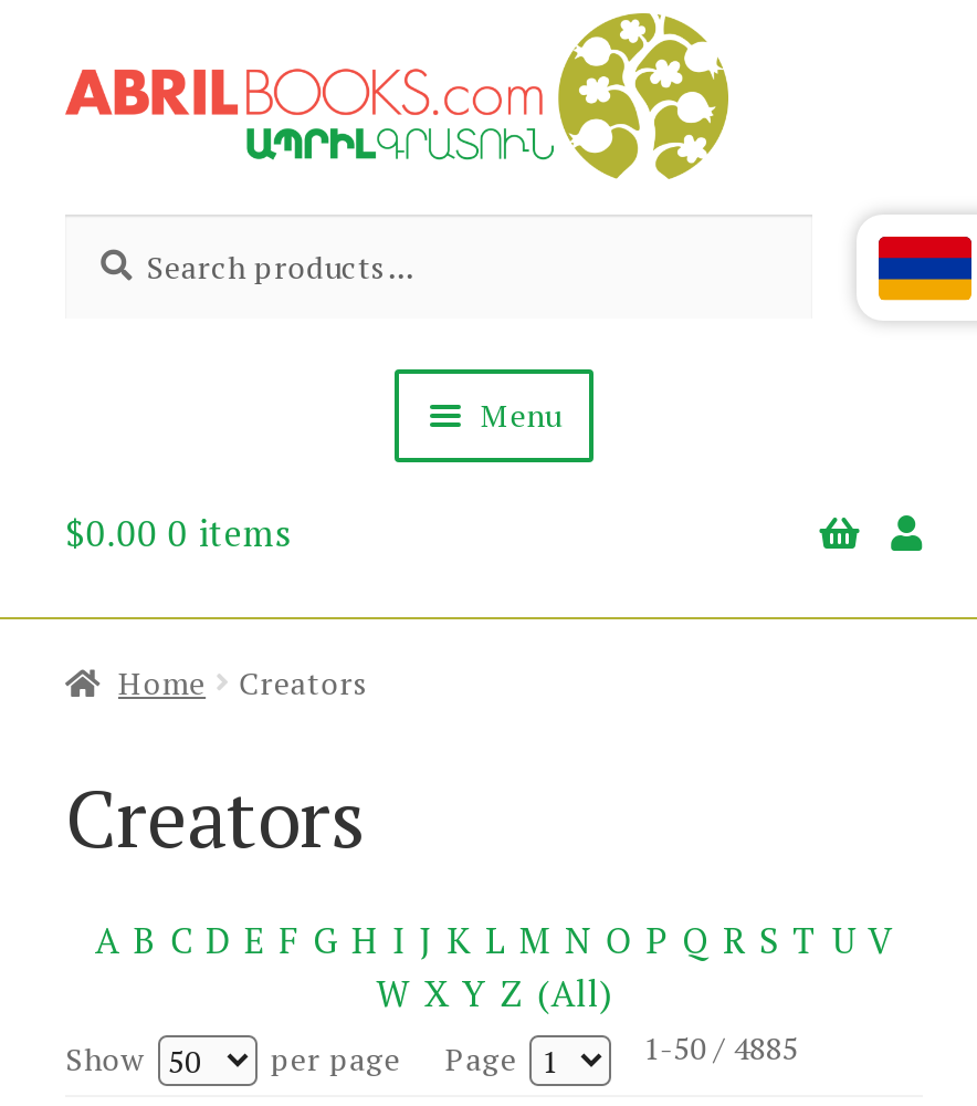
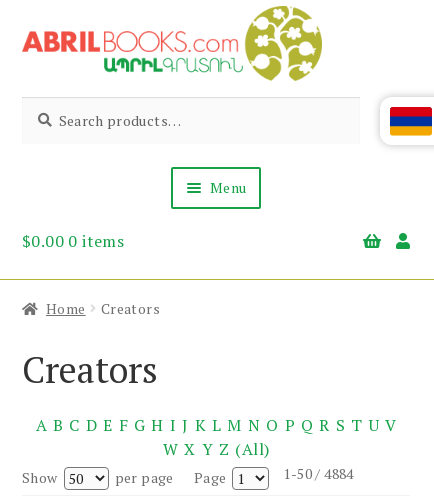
[643,1026,799,1068] 1-50 / 4885 -> [283,464,354,483] 1-50 / 4884

